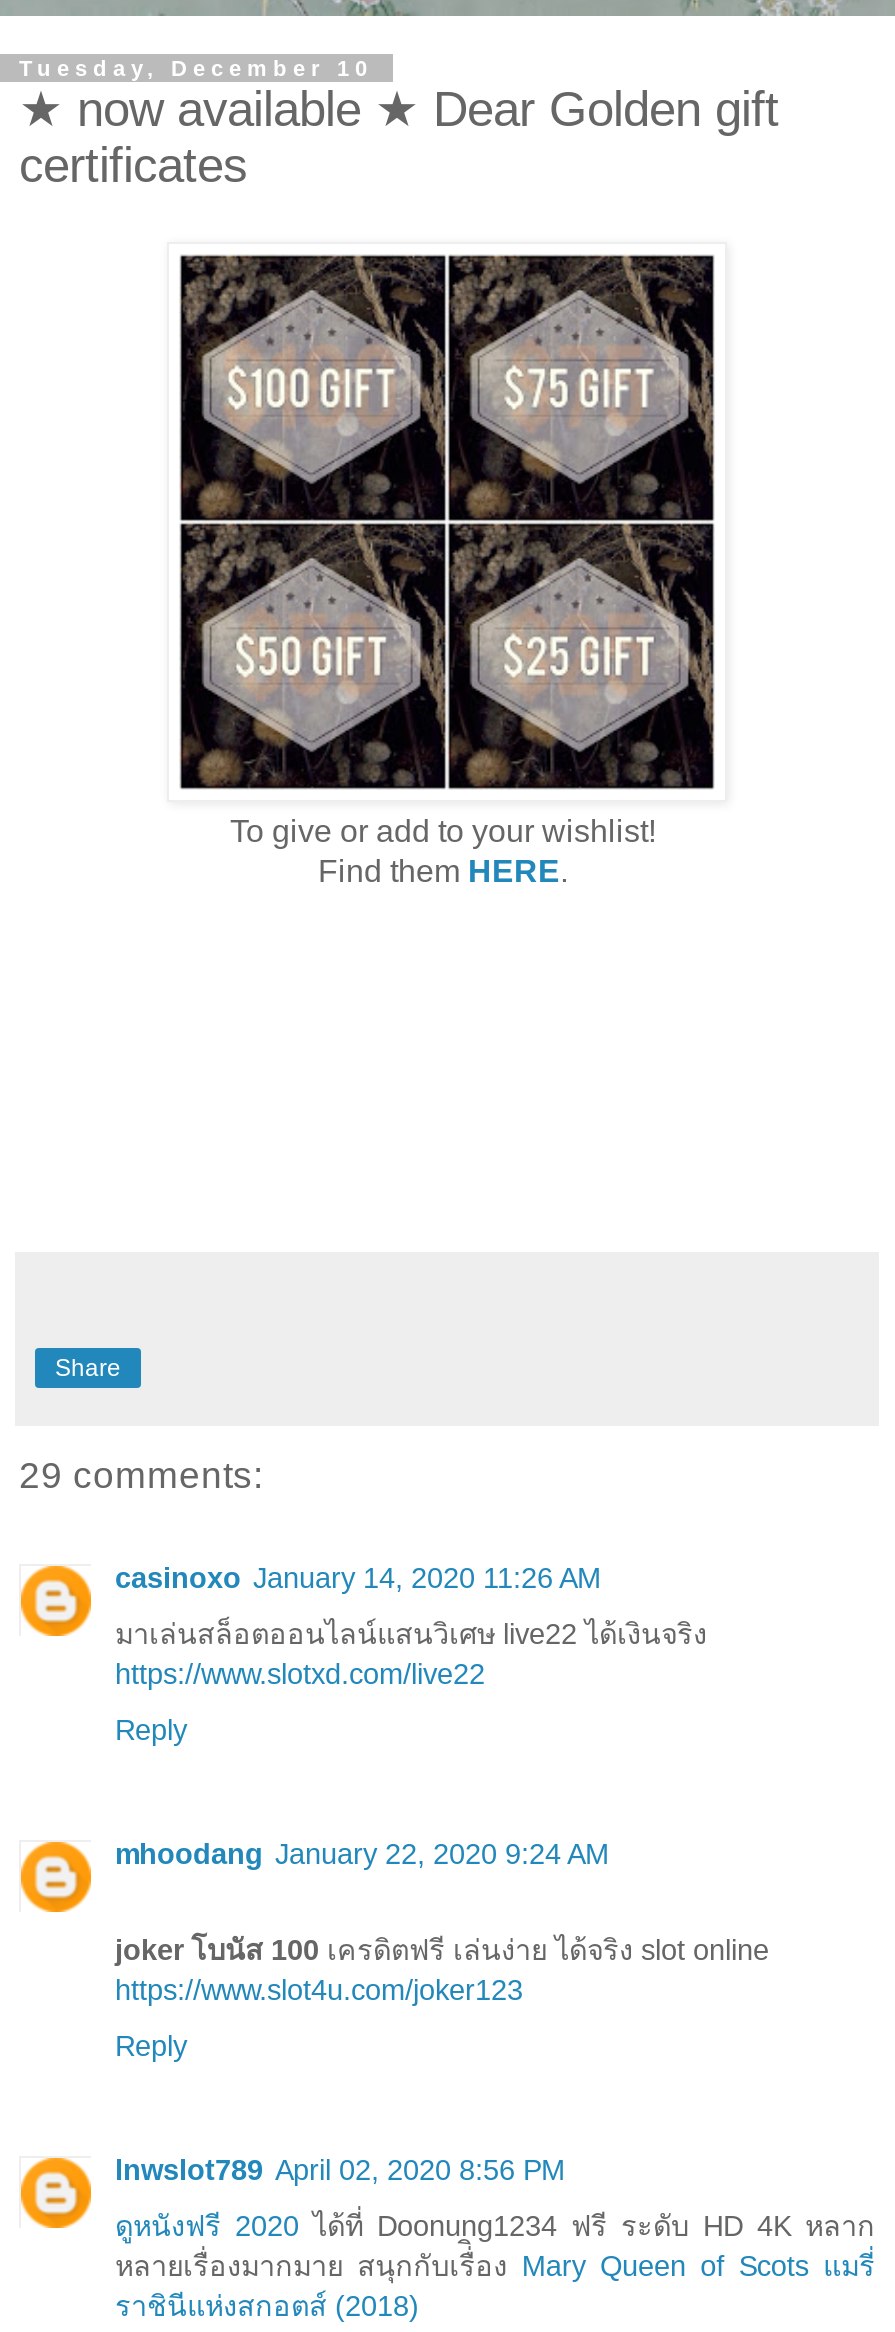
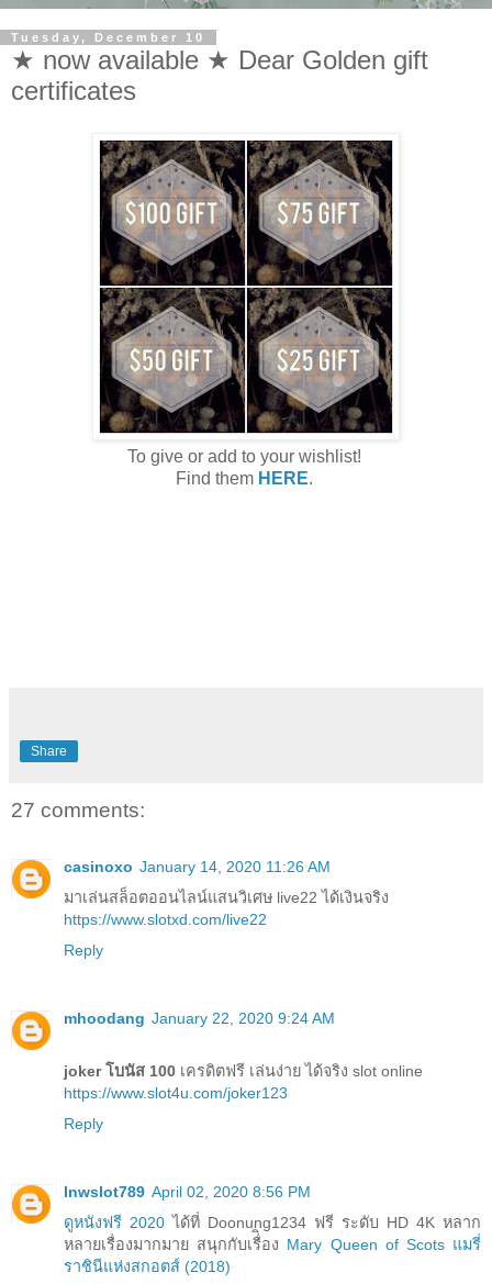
[19,1454,263,1496] 29 comments: -> [11,798,145,821] 27 comments:

